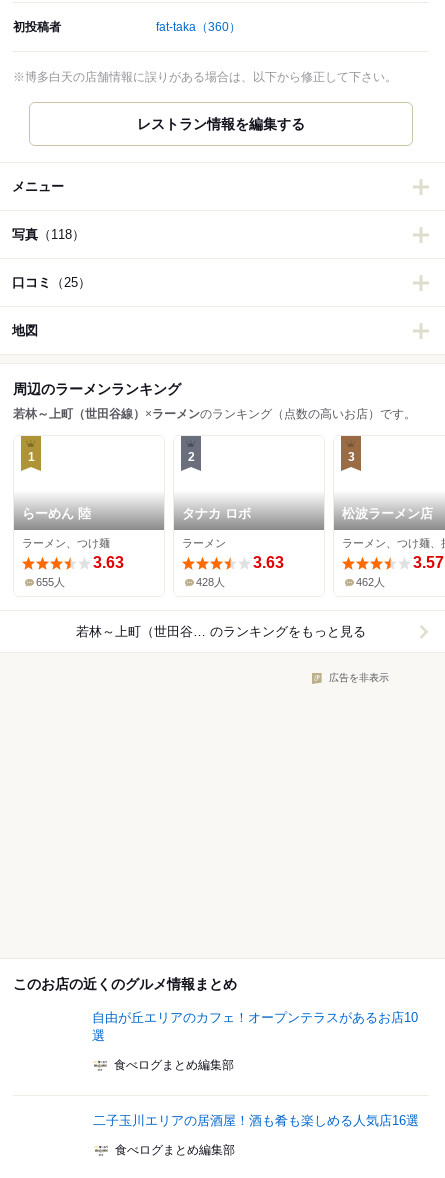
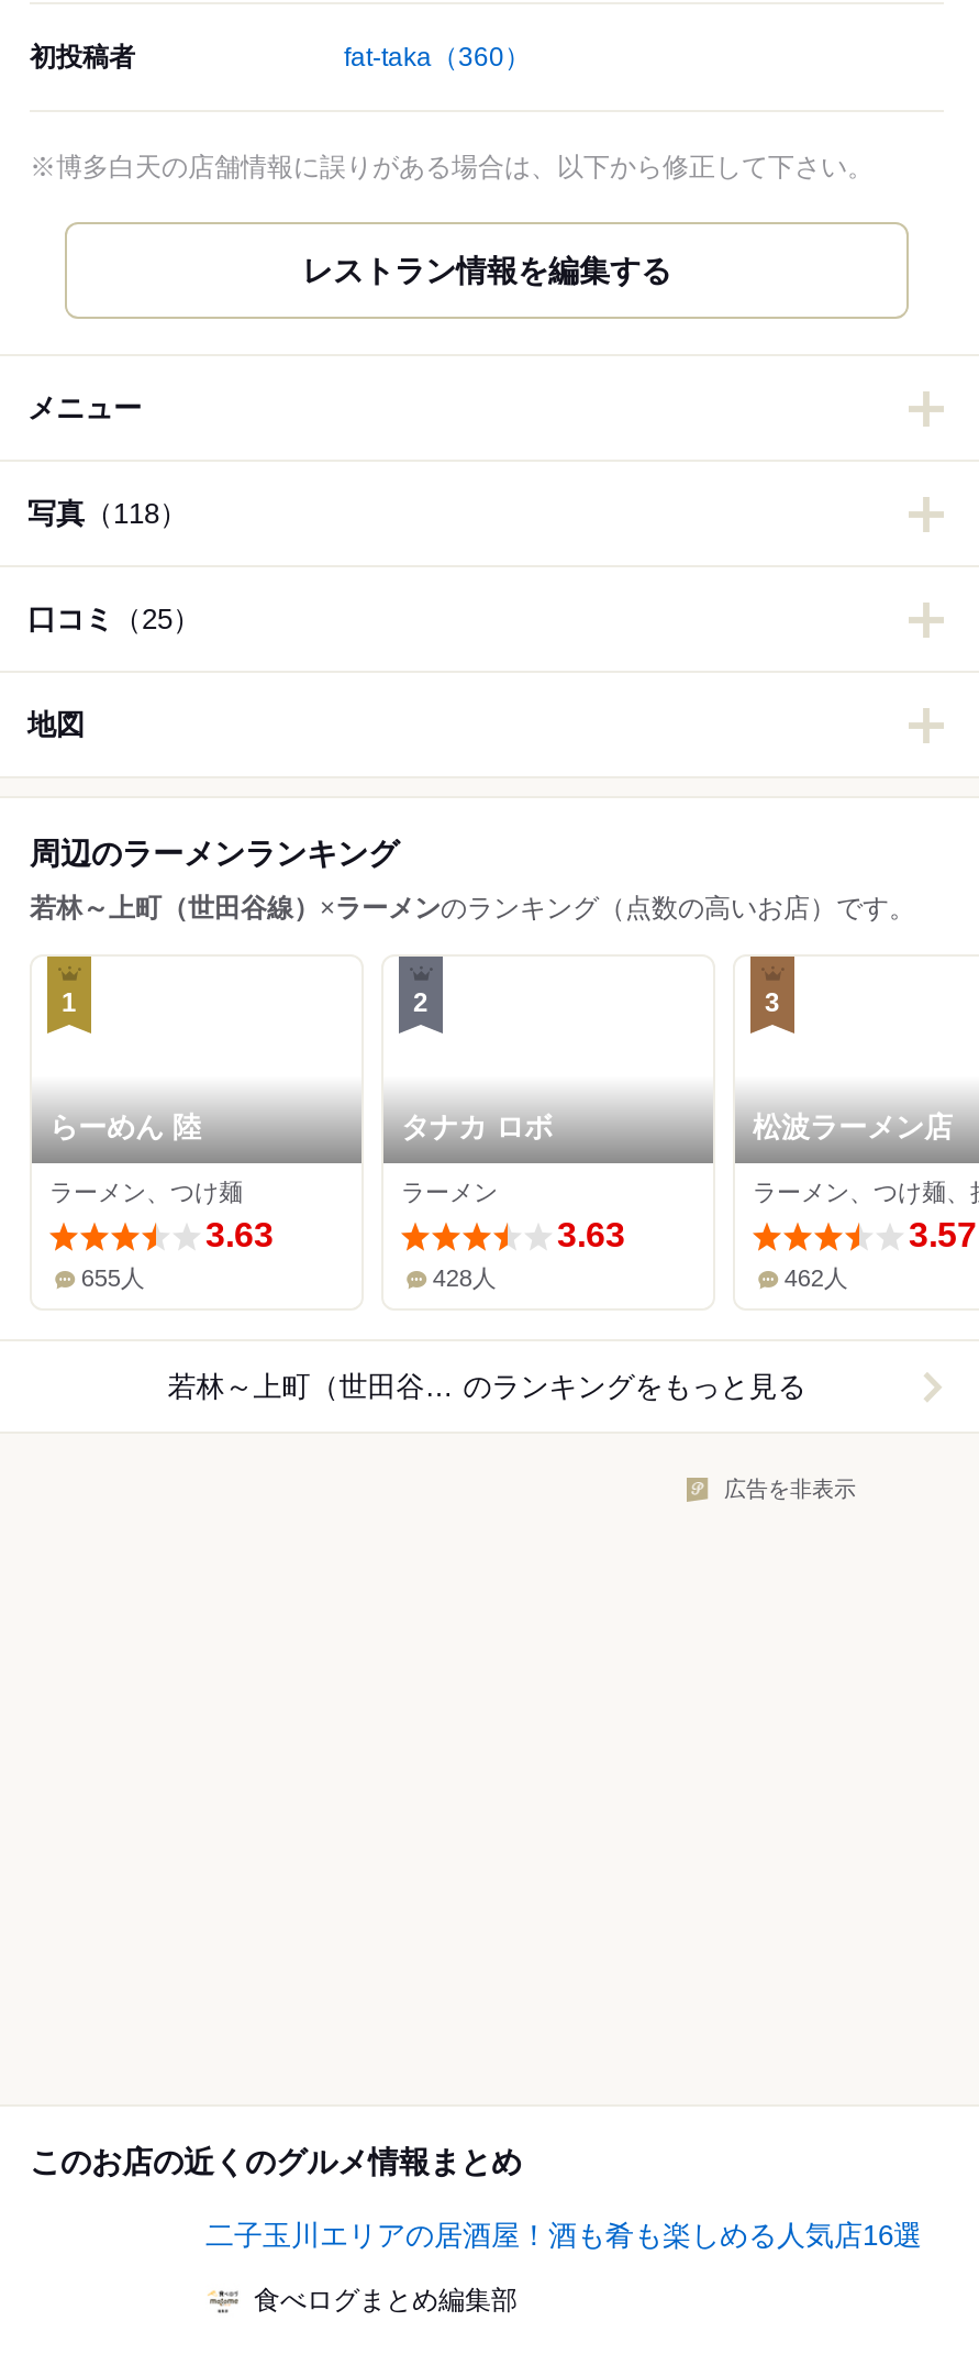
[92,1010,418,1072] 自由が丘エリアのカフェ！オープンテラスがあるお店10 | 選 | 食べログまとめ編集部 -> none

